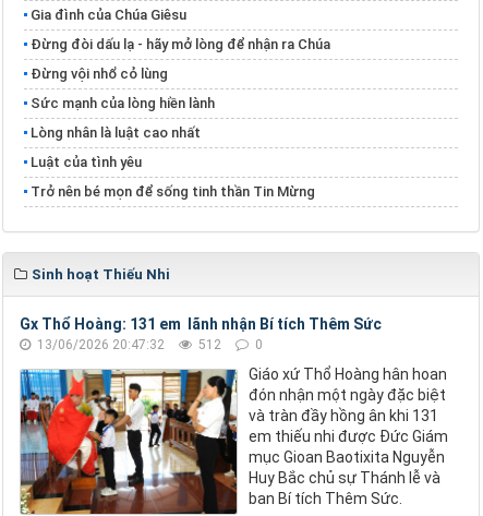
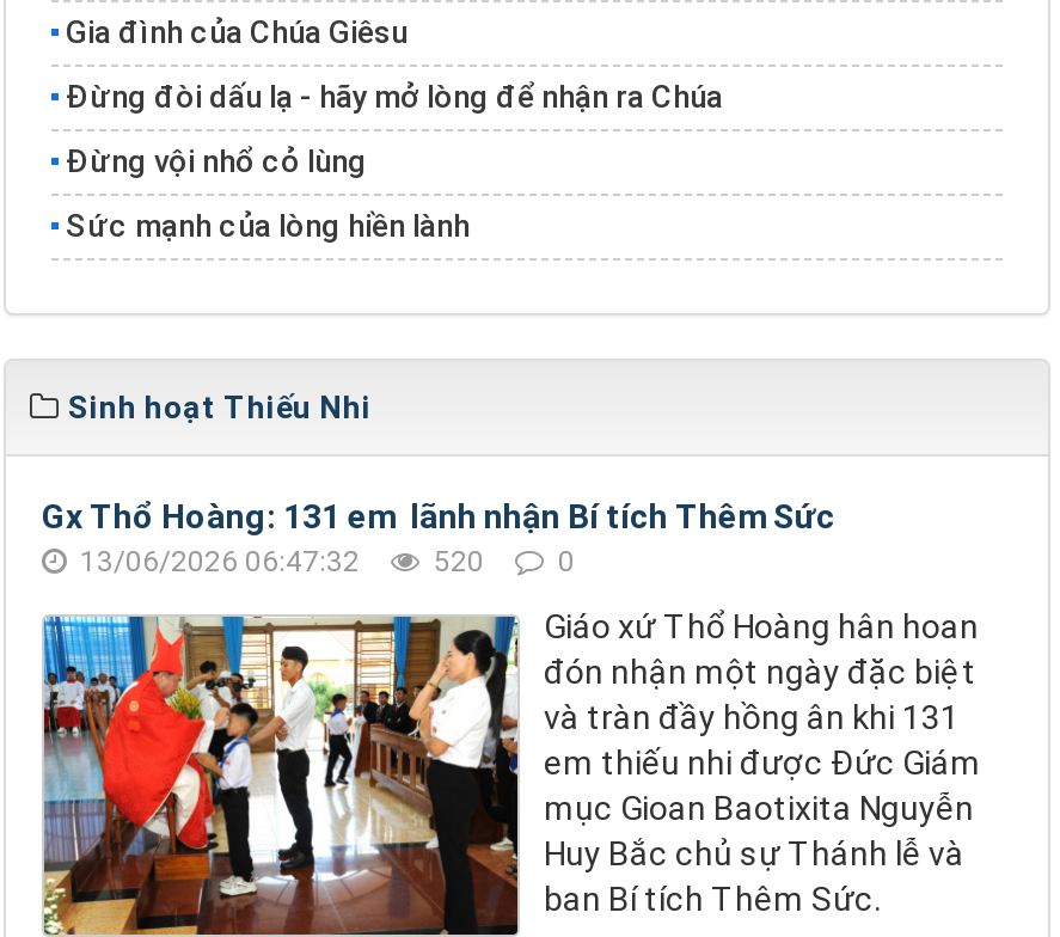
[31,125,315,200] Lòng nhân là luật cao nhất | Luật của tình yêu | Trở nên bé mọn để sống tinh thần Tin Mừng -> none
[34,337,165,353] 13/06/2026 20:47:32 -> [73,545,360,579] 13/06/2026 06:47:32
[195,337,221,353] 512 -> [427,545,484,579] 520

